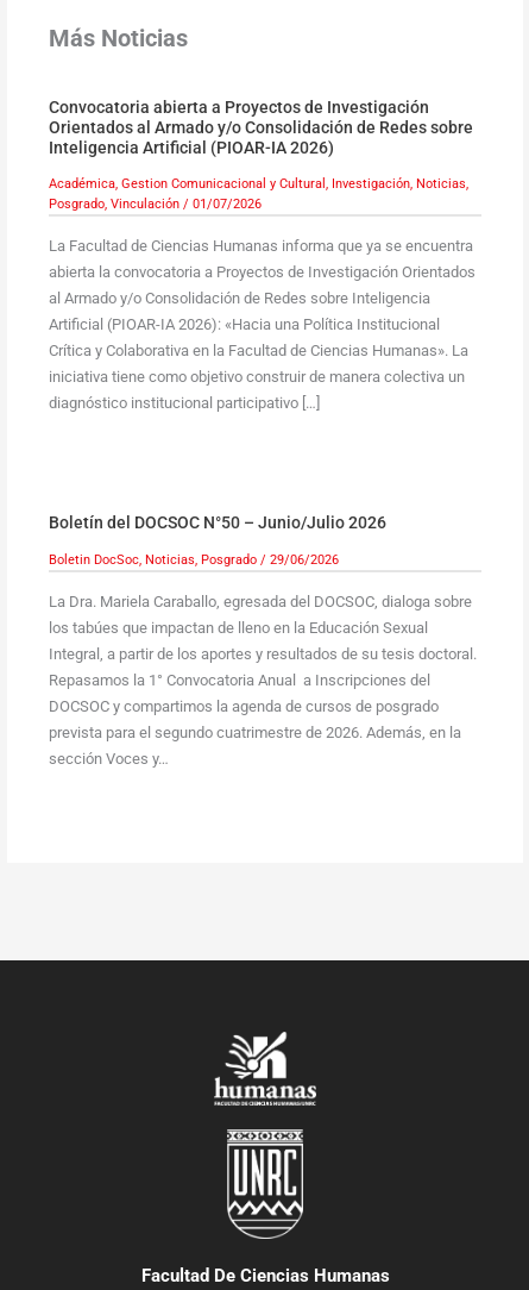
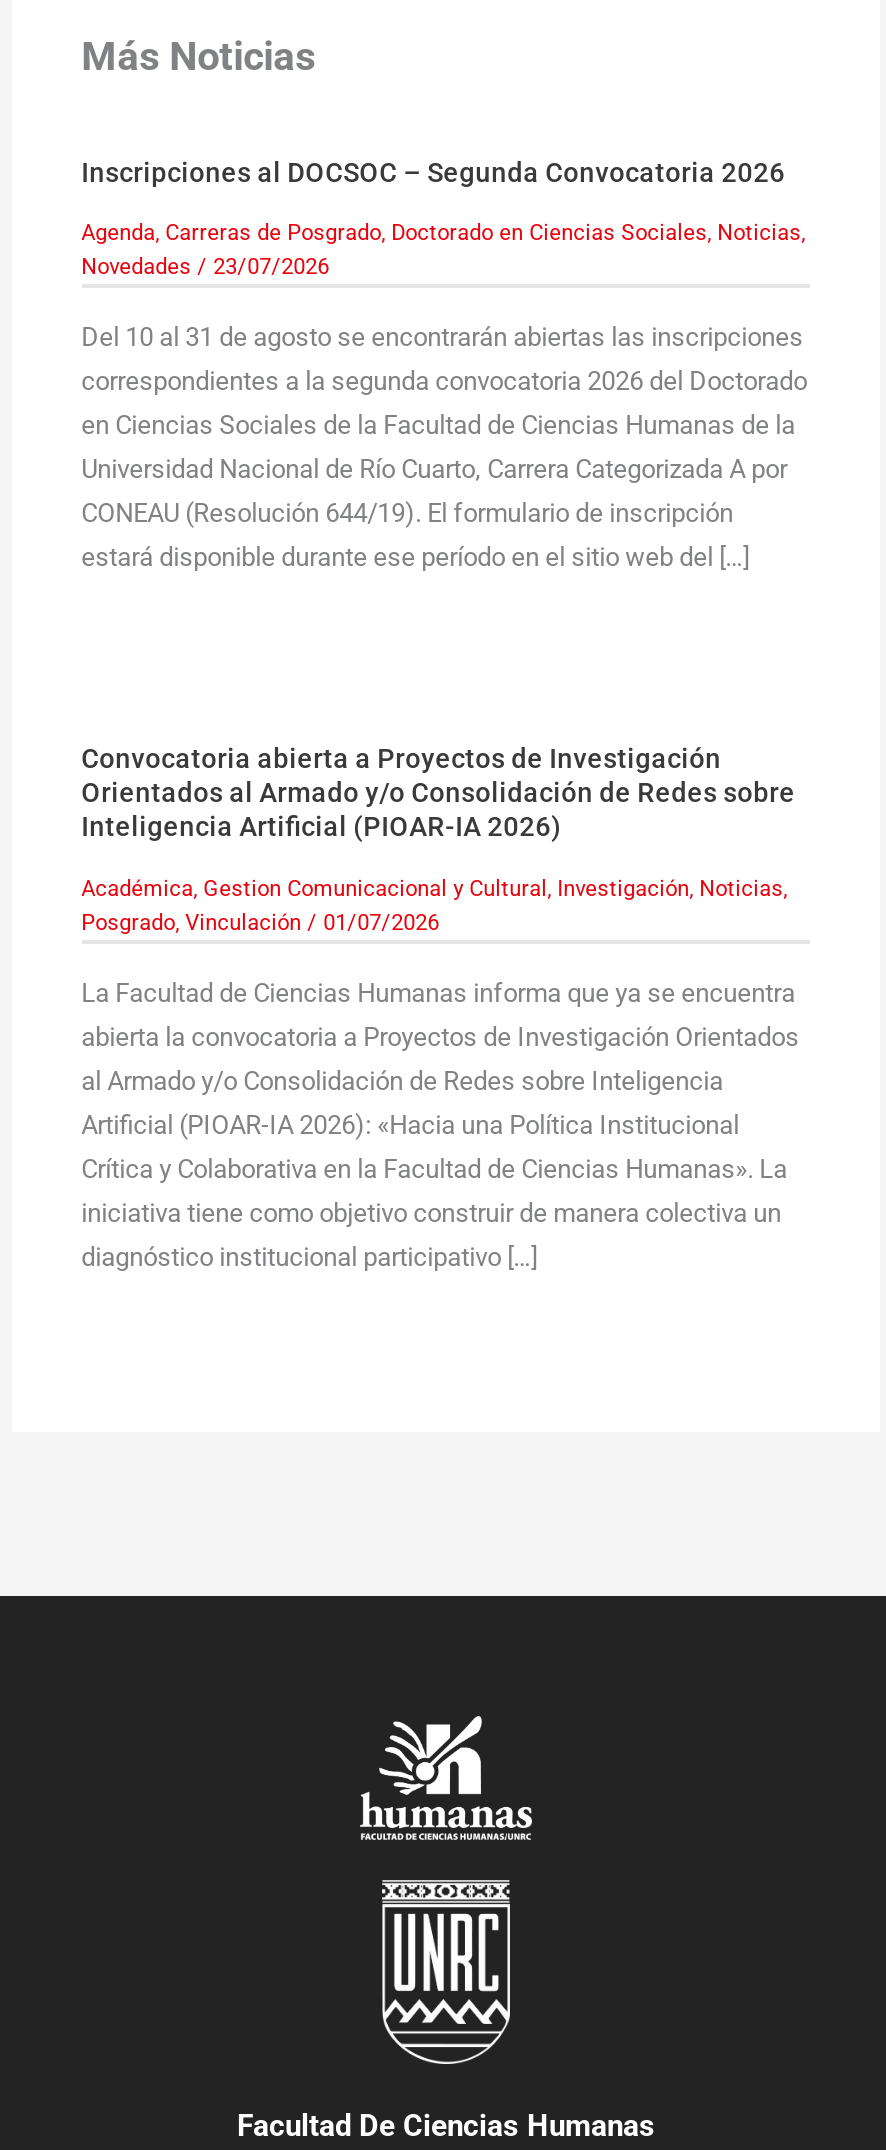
none -> [81,156,807,572] Inscripciones al DOCSOC – Segunda Convocatoria 2026 | Agenda, Carreras de Posgrado, Doctorado en Ciencias Sociales, Noticias | Novedades / 23/07/2026 | Del 10 al 31 de agosto se encontrarán abiertas las inscripciones | correspondientes a la segunda convocatoria 2026 del Doctorado | en Ciencias Sociales de la Facultad de Ciencias Humanas de la | Universidad Nacional de Río Cuarto, Carrera Categorizada A por | CONEAU (Resolución 644/19). El formulario de inscripción | estará disponible durante ese período en el sitio web del […]
moved [48,97,475,412] -> [81,742,799,1271]: Convocatoria abierta a Proyectos de Investigación | Orientados al Armado y/o Consolidación de Redes sobre | Inteligencia Artificial (PIOAR-IA 2026) | ... | iniciativa tiene como objetivo construir de manera colectiva un | diagnóstico institucional participativo […]
[48,513,476,767] Boletín del DOCSOC N°50 – Junio/Julio 2026 | Boletin DocSoc, Noticias, Posgrado / 29/06/2026 | La Dra. Mariela Caraballo, egresada del DOCSOC, dialoga sobre | los tabúes que impactan de lleno en la Educación Sexual | Integral, a partir de los aportes y resultados de su tesis doctoral. | Repasamos la 1° Convocatoria Anual a Inscripciones del | DOCSOC y compartimos la agenda de cursos de posgrado | prevista para el segundo cuatrimestre de 2026. Además, en la | sección Voces y… -> none

